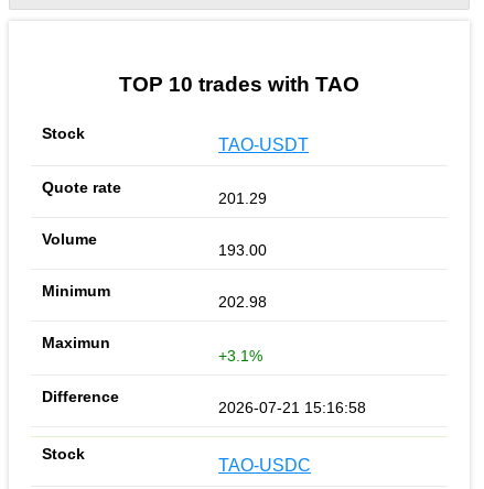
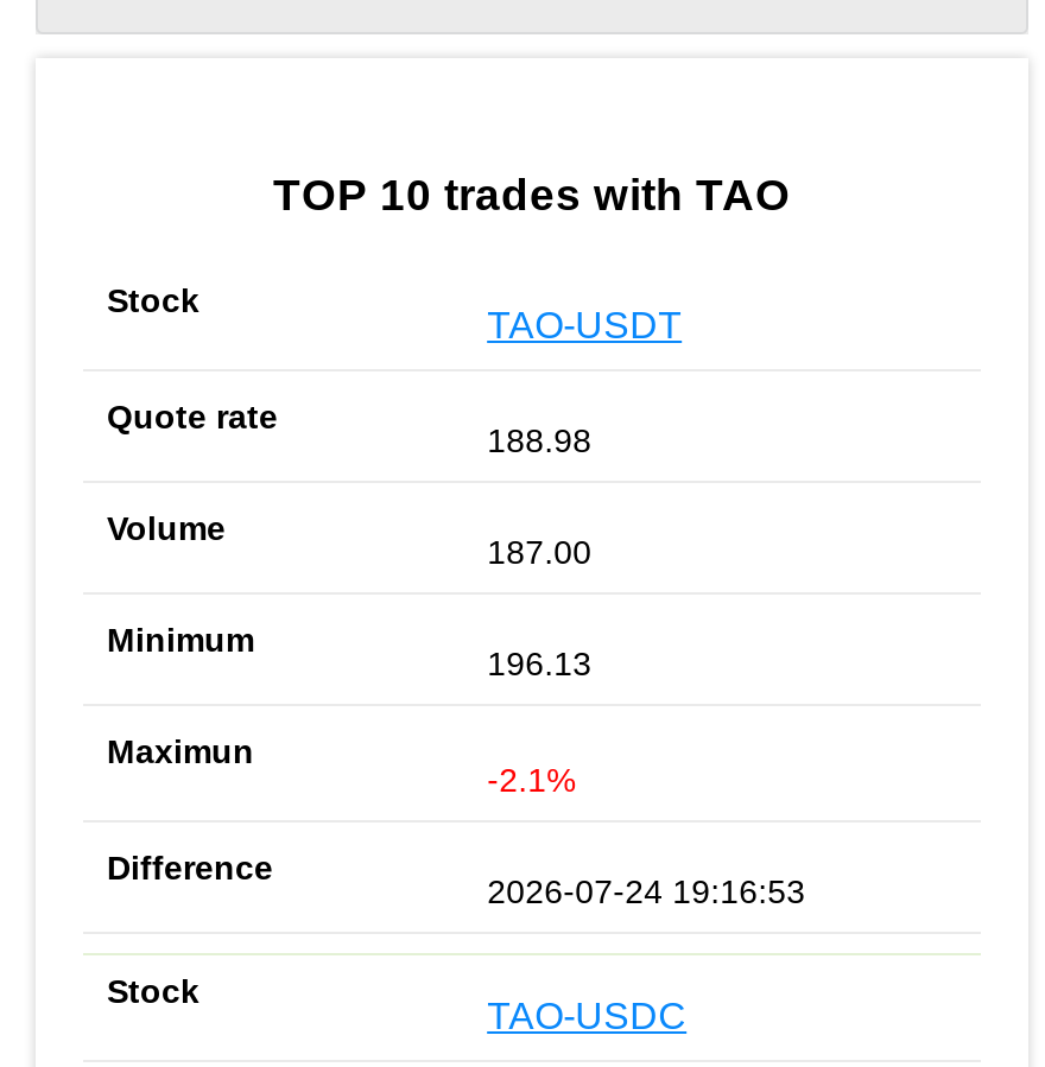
[218,190,267,207] 201.29 -> [487,422,592,460] 188.98
[218,242,267,259] 193.00 -> [487,534,592,572] 187.00
[218,293,267,311] 202.98 -> [487,645,592,683] 196.13
[218,347,263,364] +3.1% -> [487,760,575,798] -2.1%
[218,398,366,416] 2026-07-21 15:16:58 -> [487,872,805,910] 2026-07-24 19:16:53

